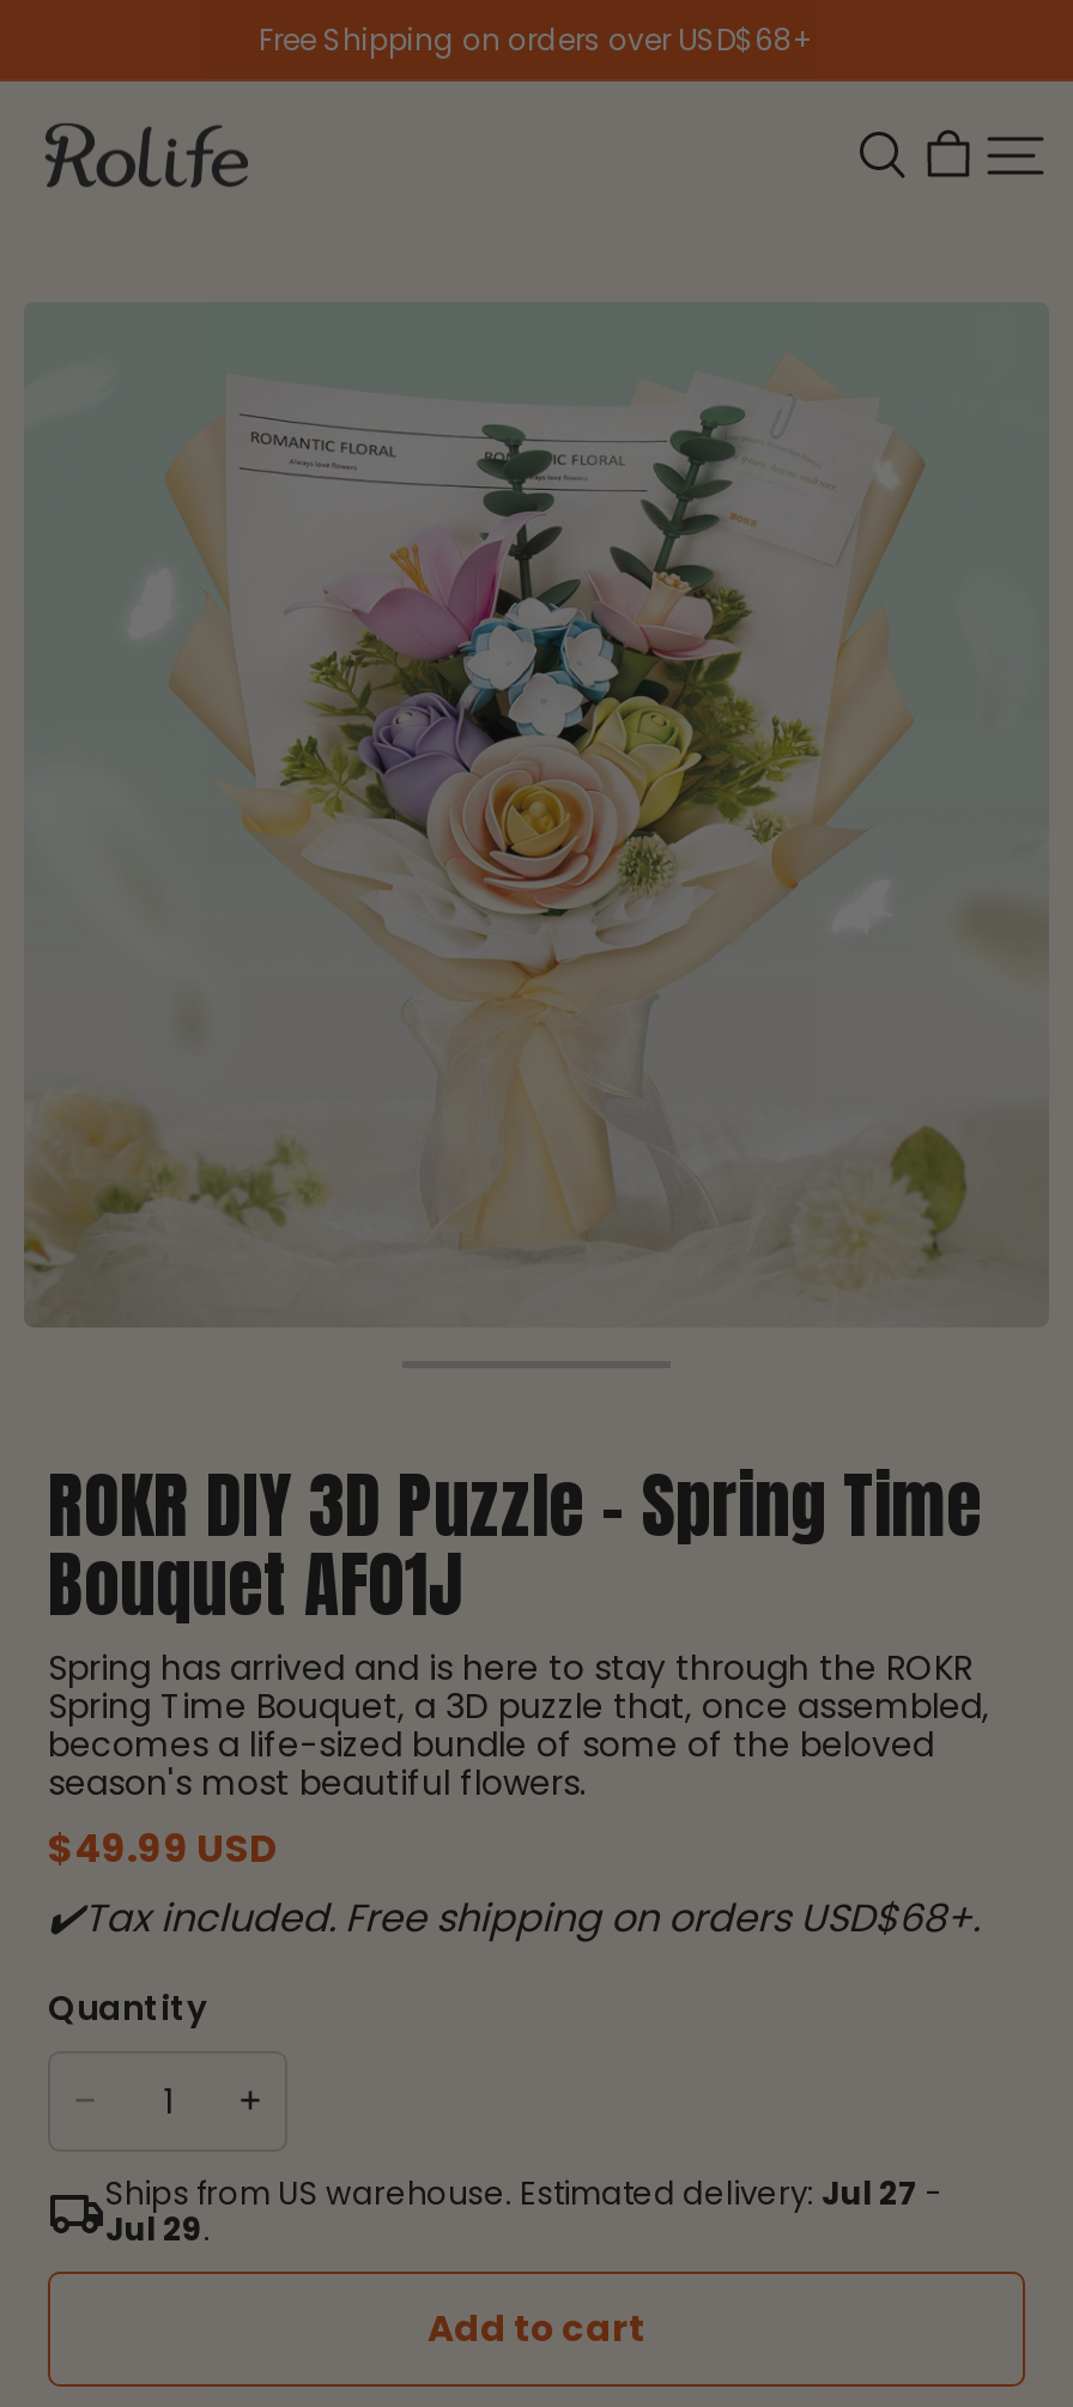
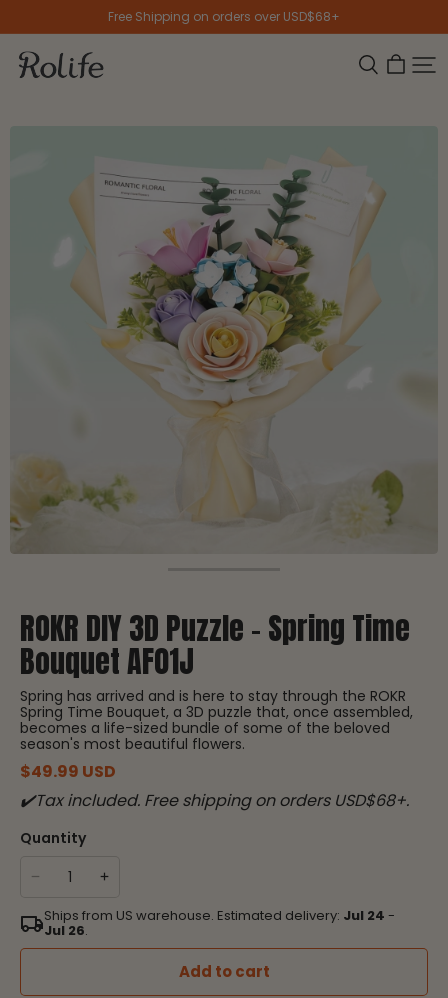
[105,2170,941,2215] Ships from US warehouse. Estimated delivery: Jul 27 - -> [44,905,395,924] Ships from US warehouse. Estimated delivery: Jul 24 -
[105,2206,211,2251] Jul 29. -> [44,920,88,939] Jul 26.

